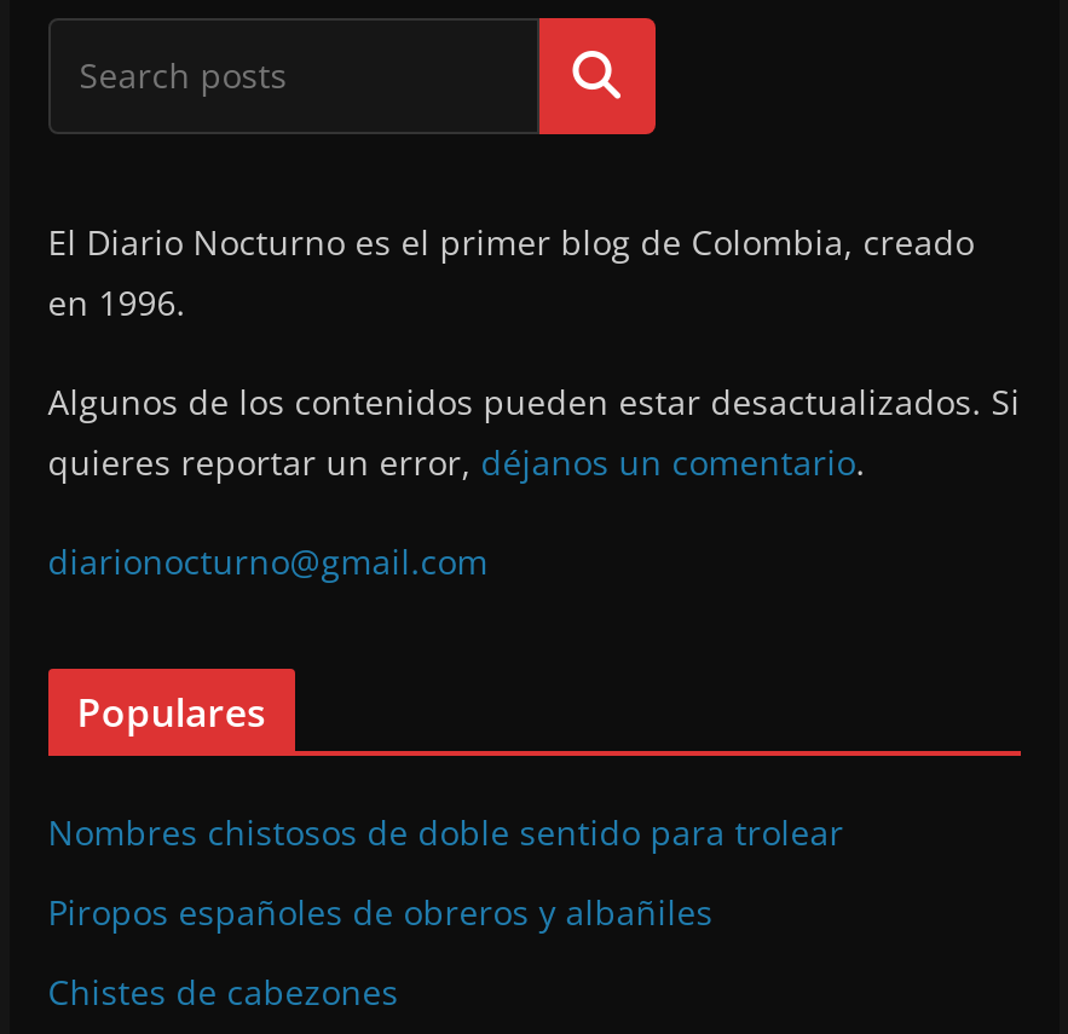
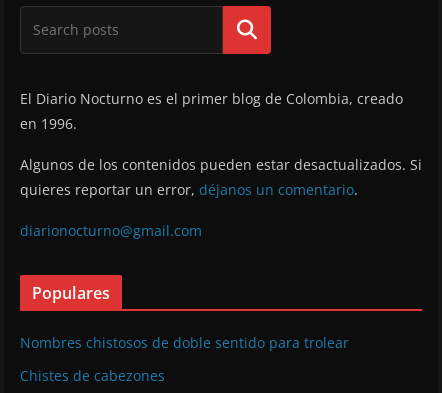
[48,888,713,934] Piropos españoles de obreros y albañiles -> none

